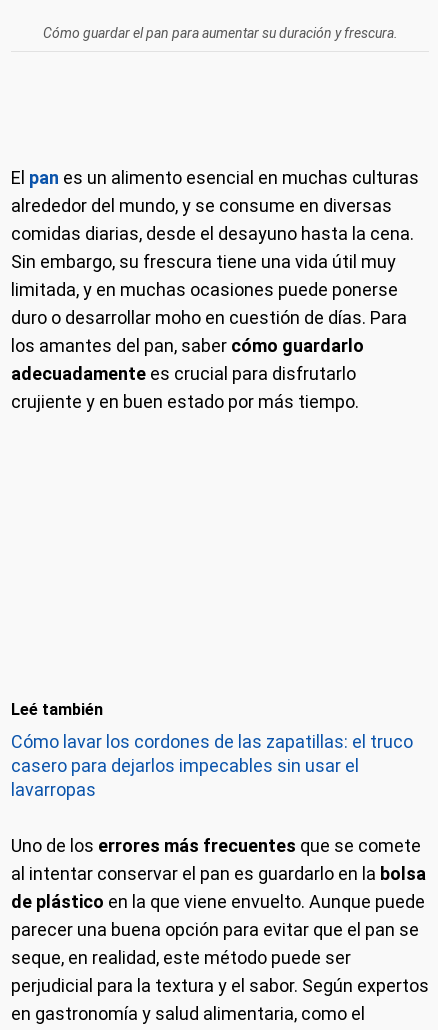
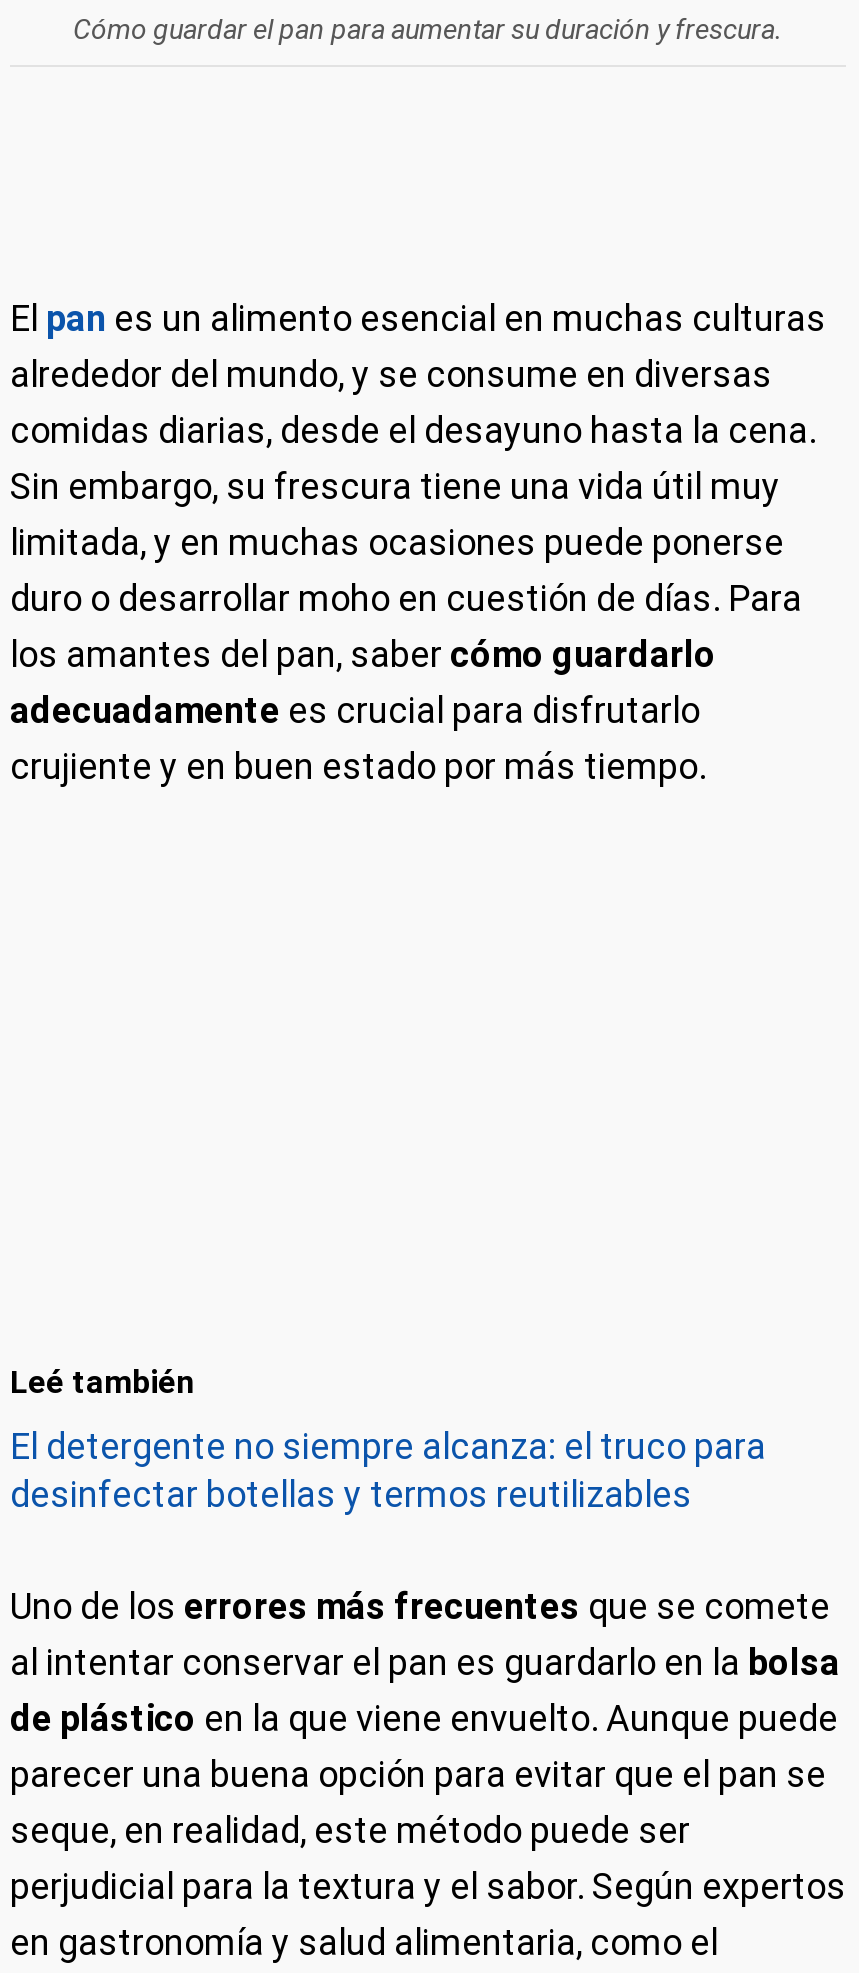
[11,731,413,800] Cómo lavar los cordones de las zapatillas: el truco | casero para dejarlos impecables sin usar el | lavarropas -> [10,1426,766,1516] El detergente no siempre alcanza: el truco para | desinfectar botellas y termos reutilizables

